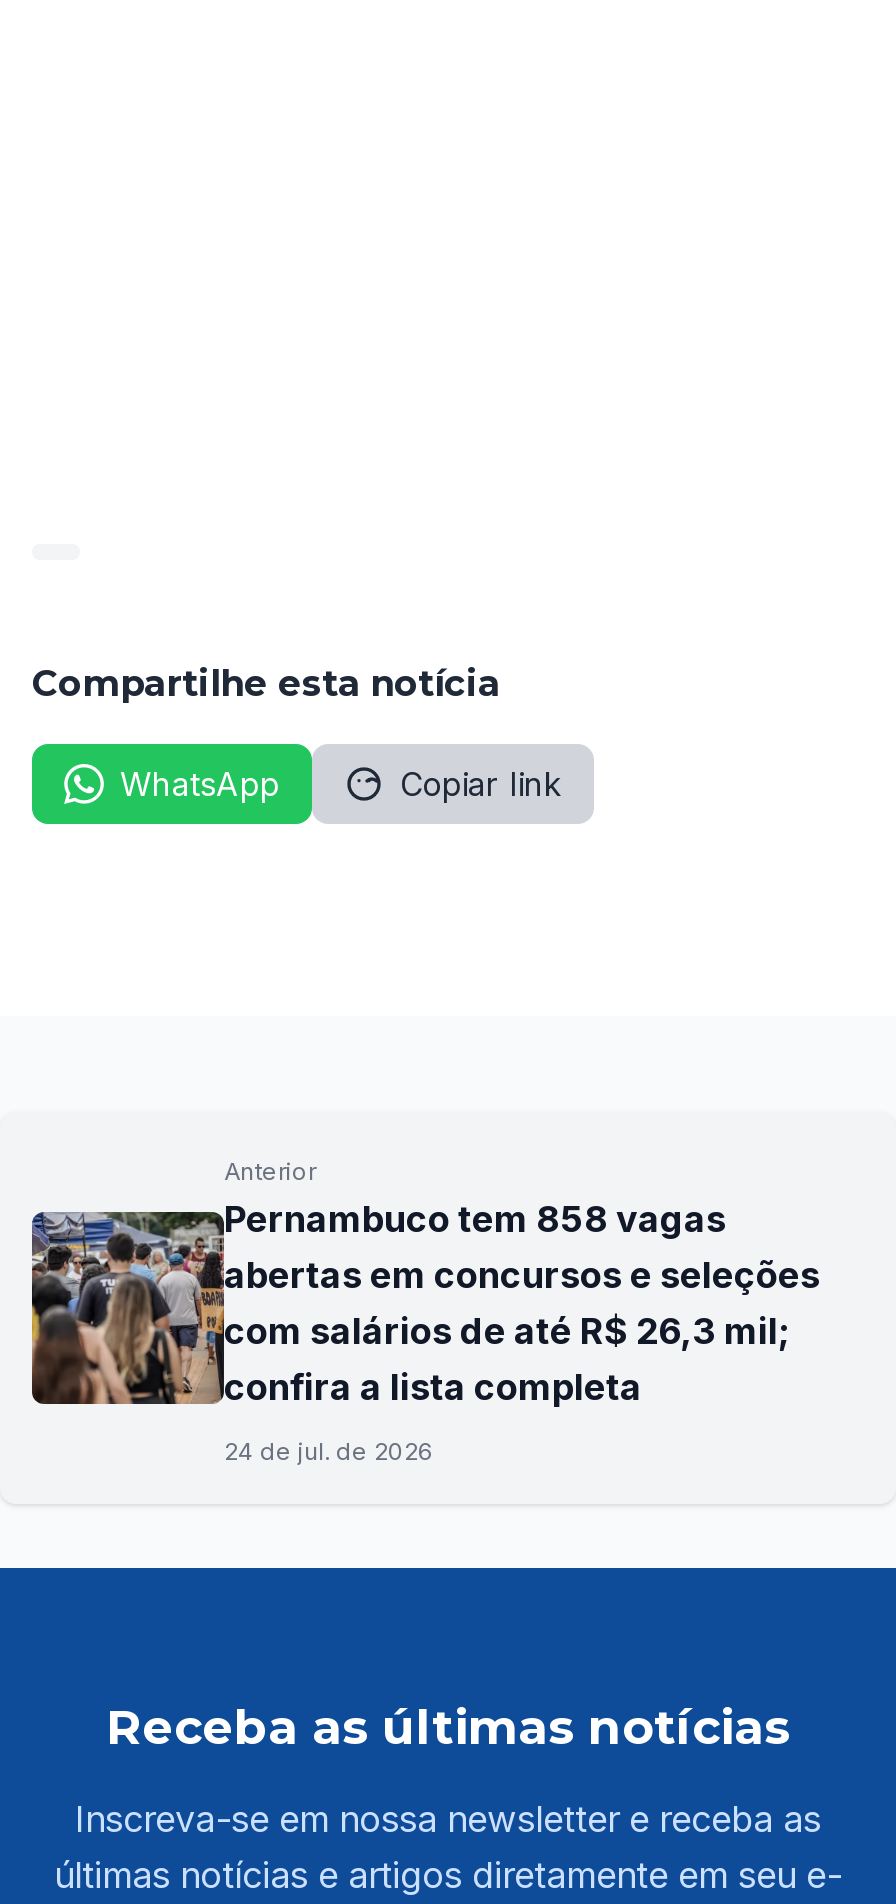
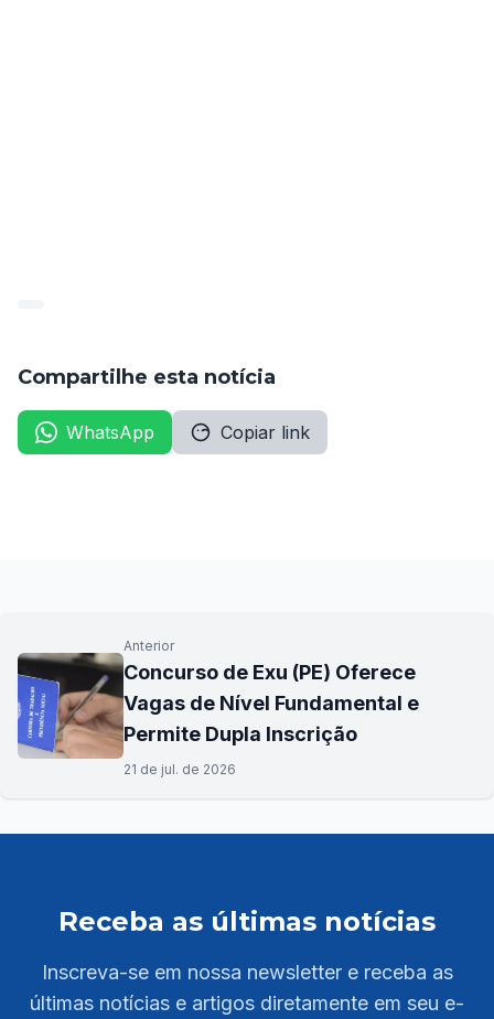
[30,1198,820,1408] [image] | Pernambuco tem 858 vagas | abertas em concursos e seleções | com salários de até R$ 26,3 mil; | confira a lista completa -> [17,652,419,760] [image] | Concurso de Exu (PE) Oferece | Vagas de Nível Fundamental e | Permite Dupla Inscrição
[224,1436,434,1466] 24 de jul. de 2026 -> [123,761,236,777] 21 de jul. de 2026

